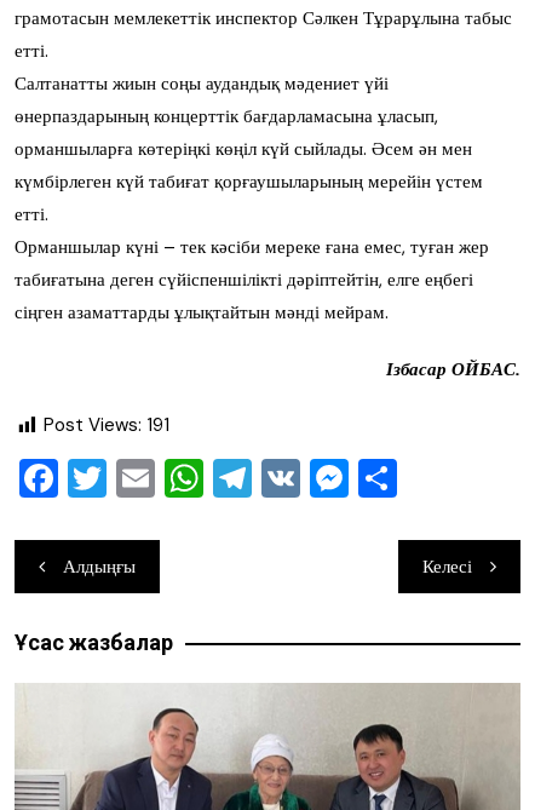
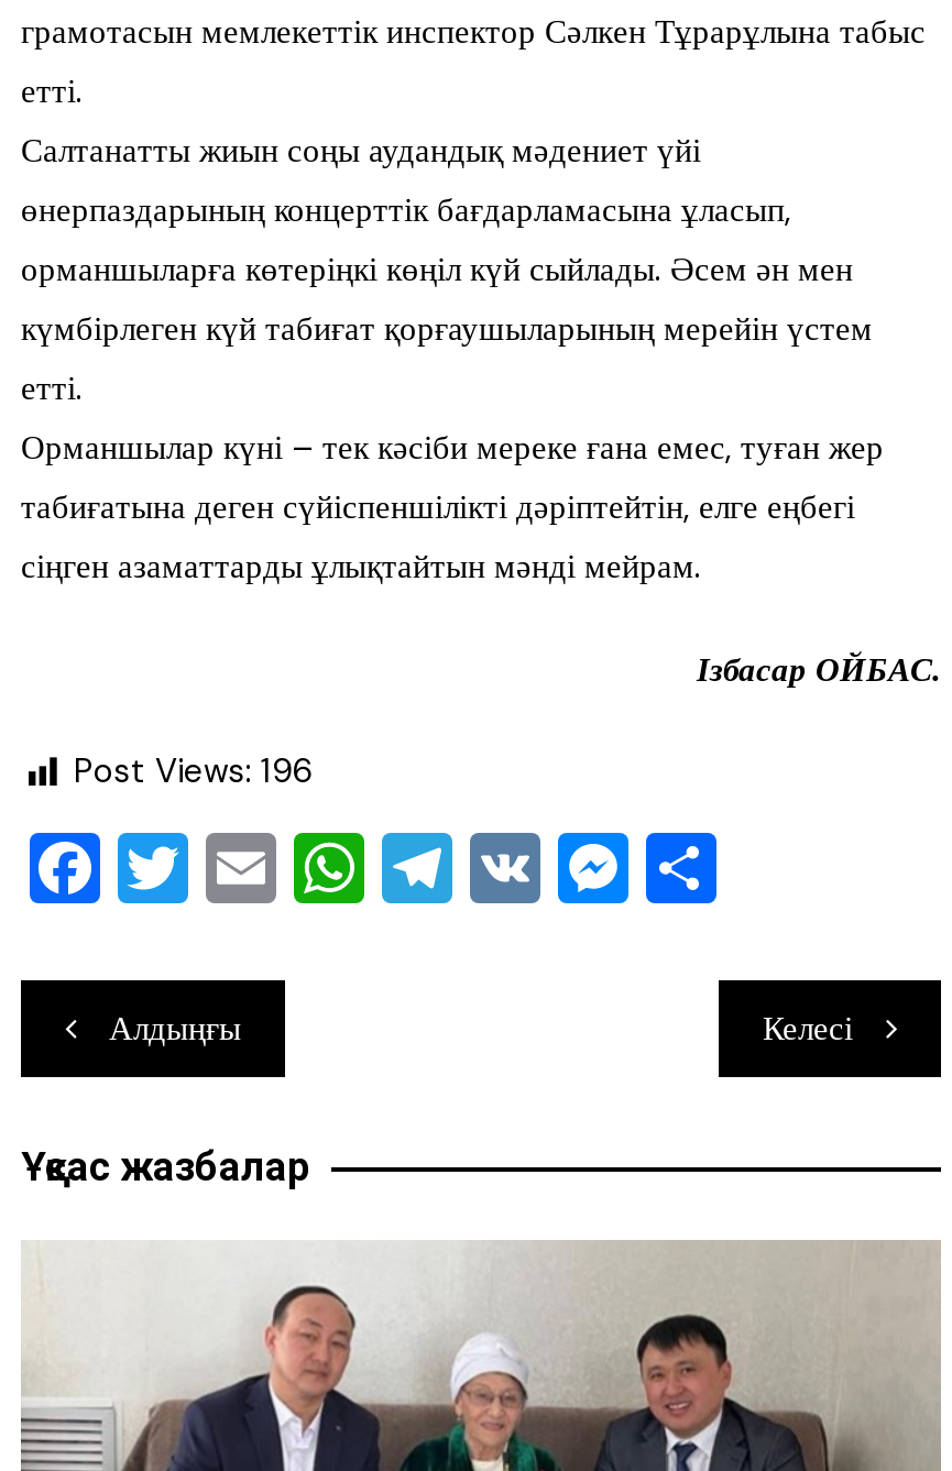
[44,413,169,438] Post Views: 191 -> [74,750,311,794] Post Views: 196

